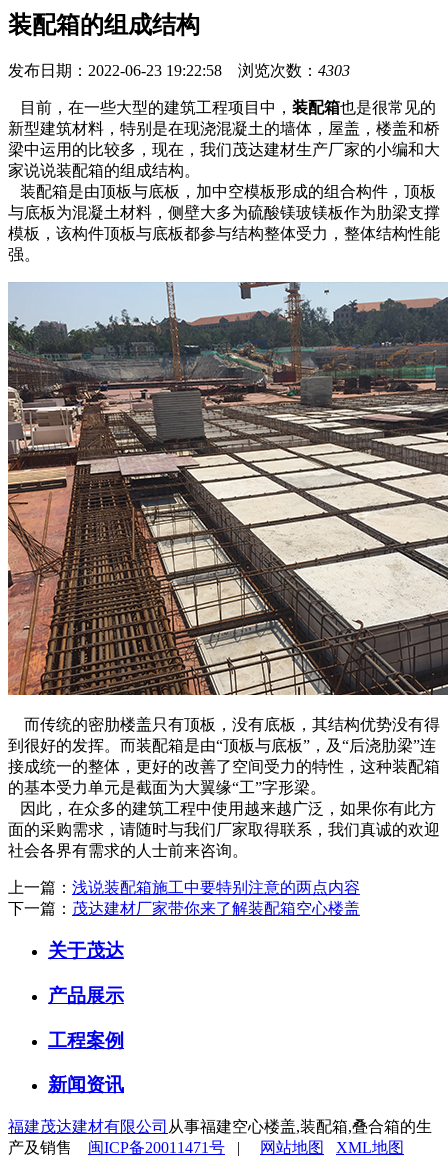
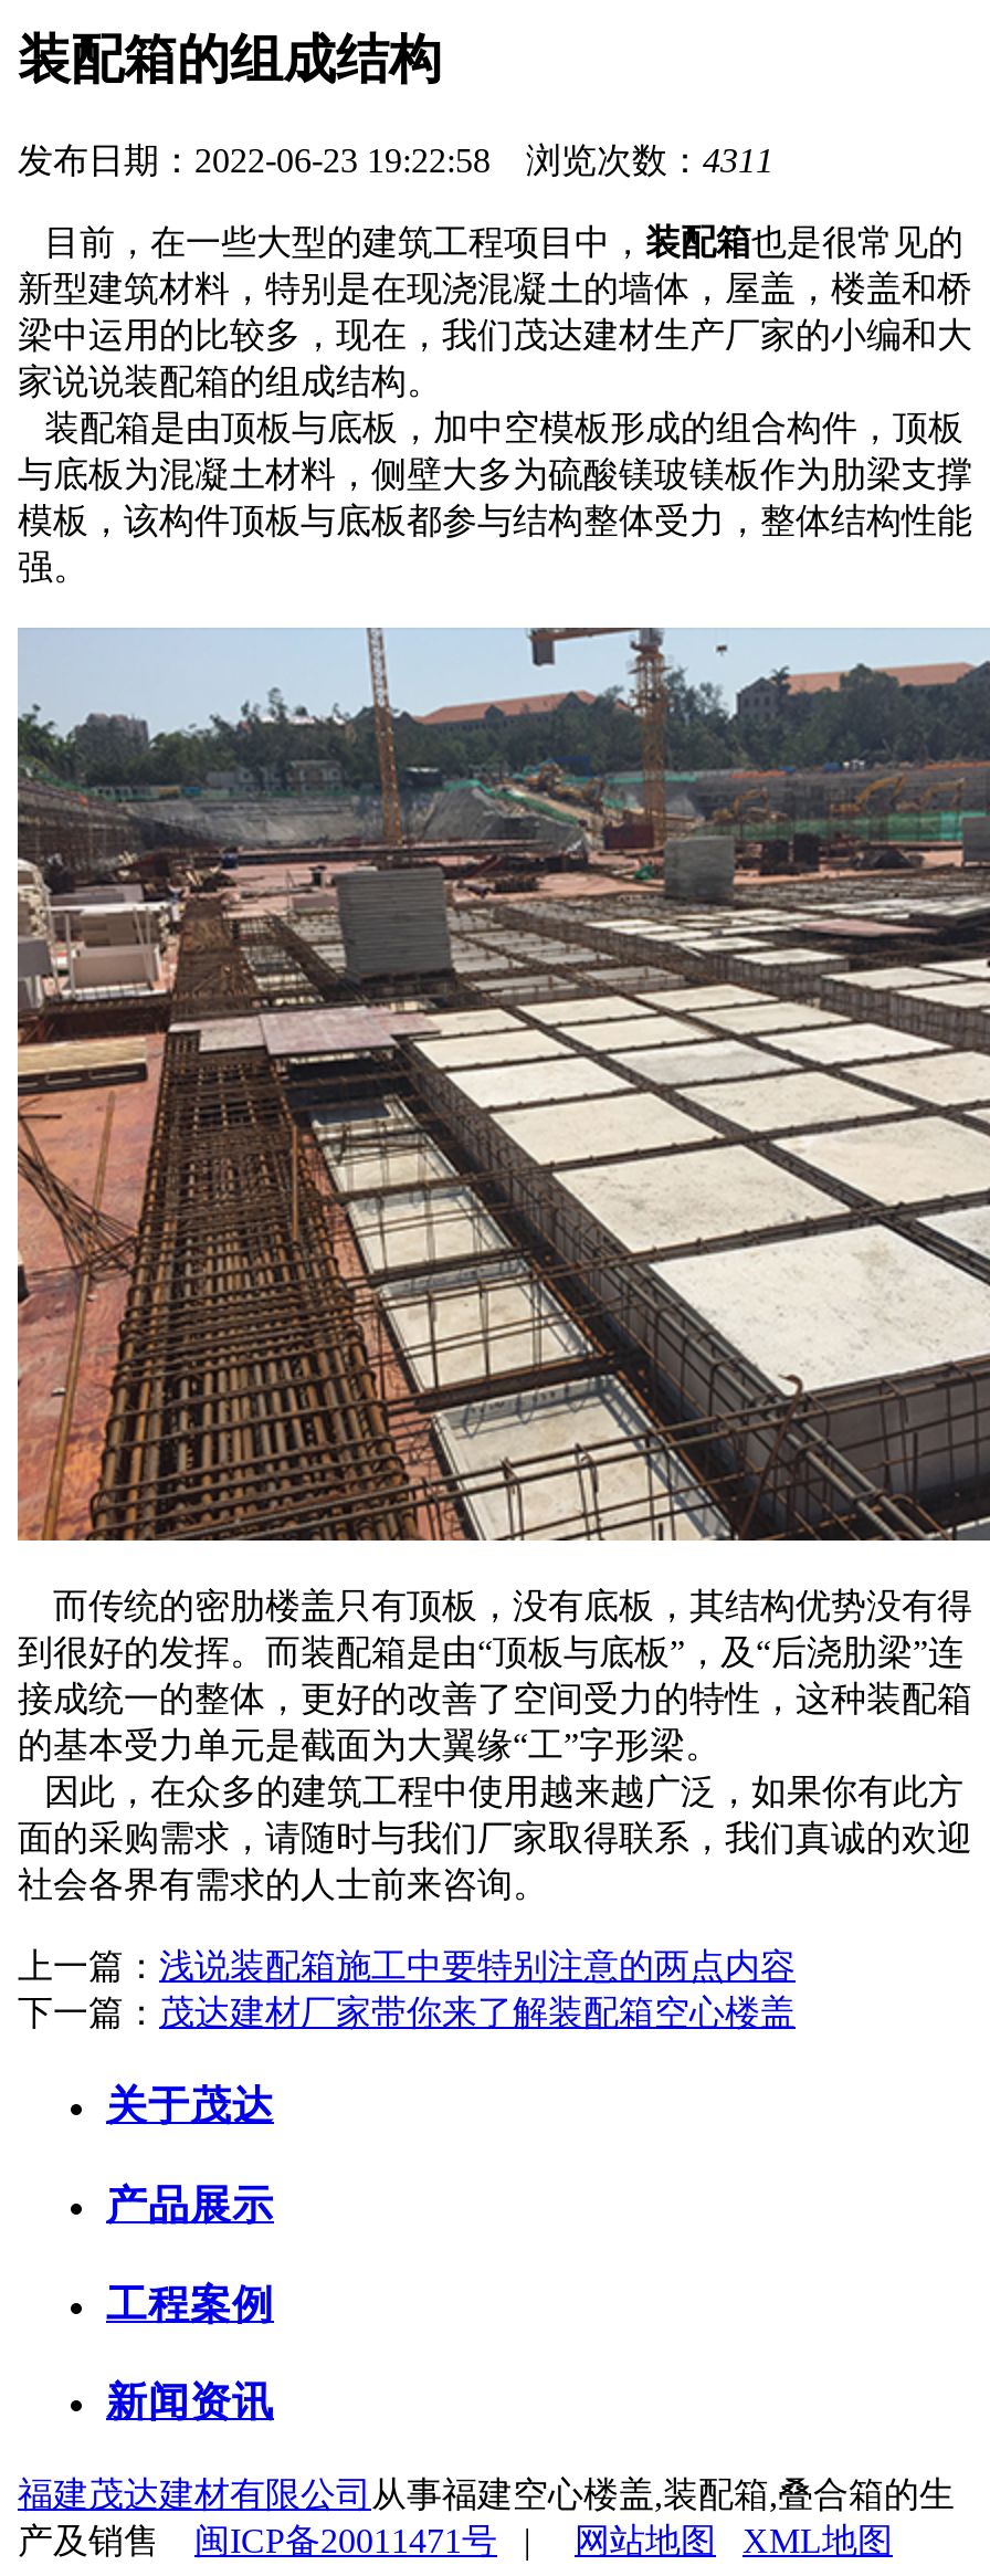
[8,61,350,78] 发布日期：2022-06-23 19:22:58 浏览次数：4303 -> [18,140,773,178] 发布日期：2022-06-23 19:22:58 浏览次数：4311

